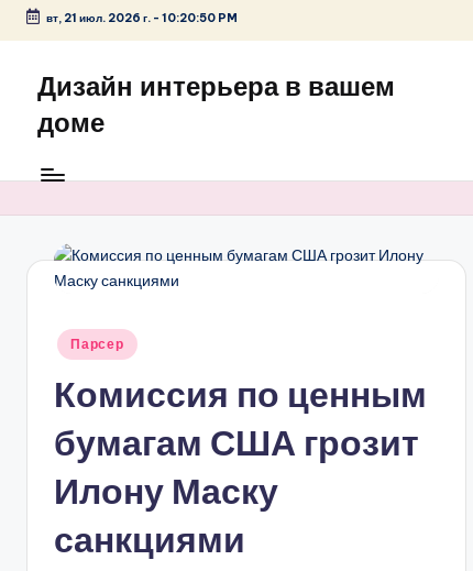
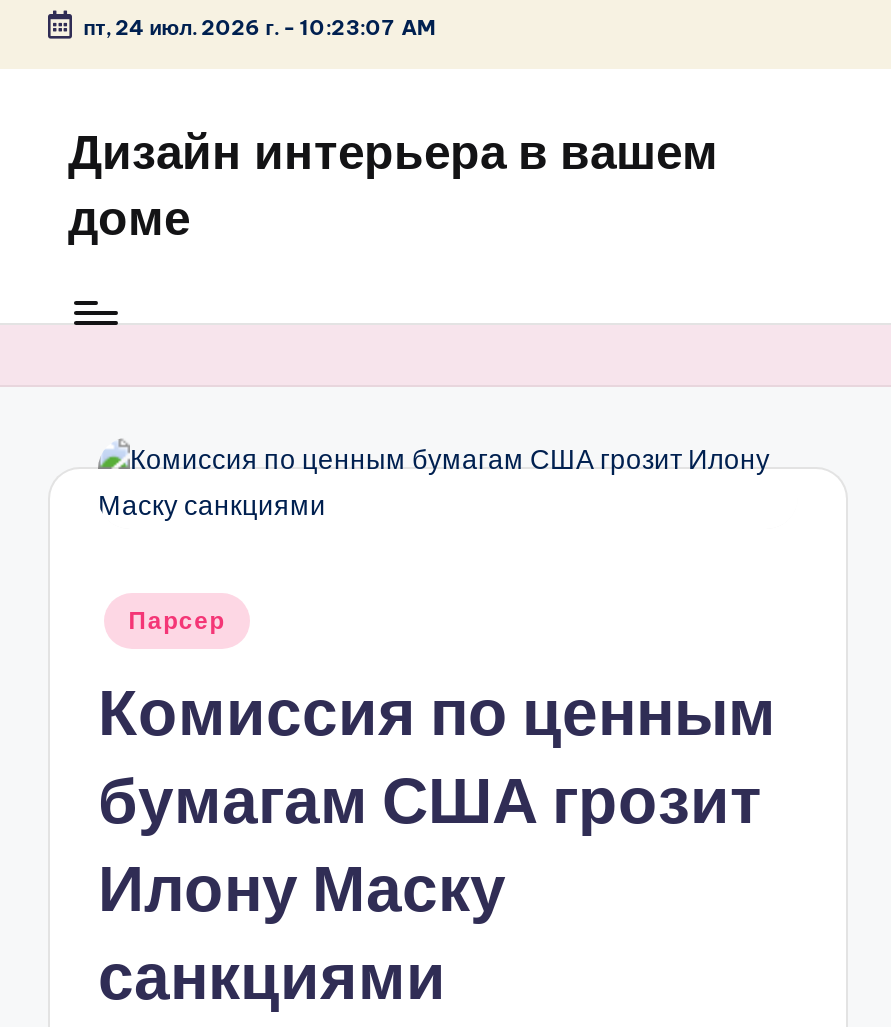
[46,11,237,25] вт, 21 июл. 2026 г. - 10:20:50 PM -> [83,15,437,41] пт, 24 июл. 2026 г. - 10:23:07 AM

